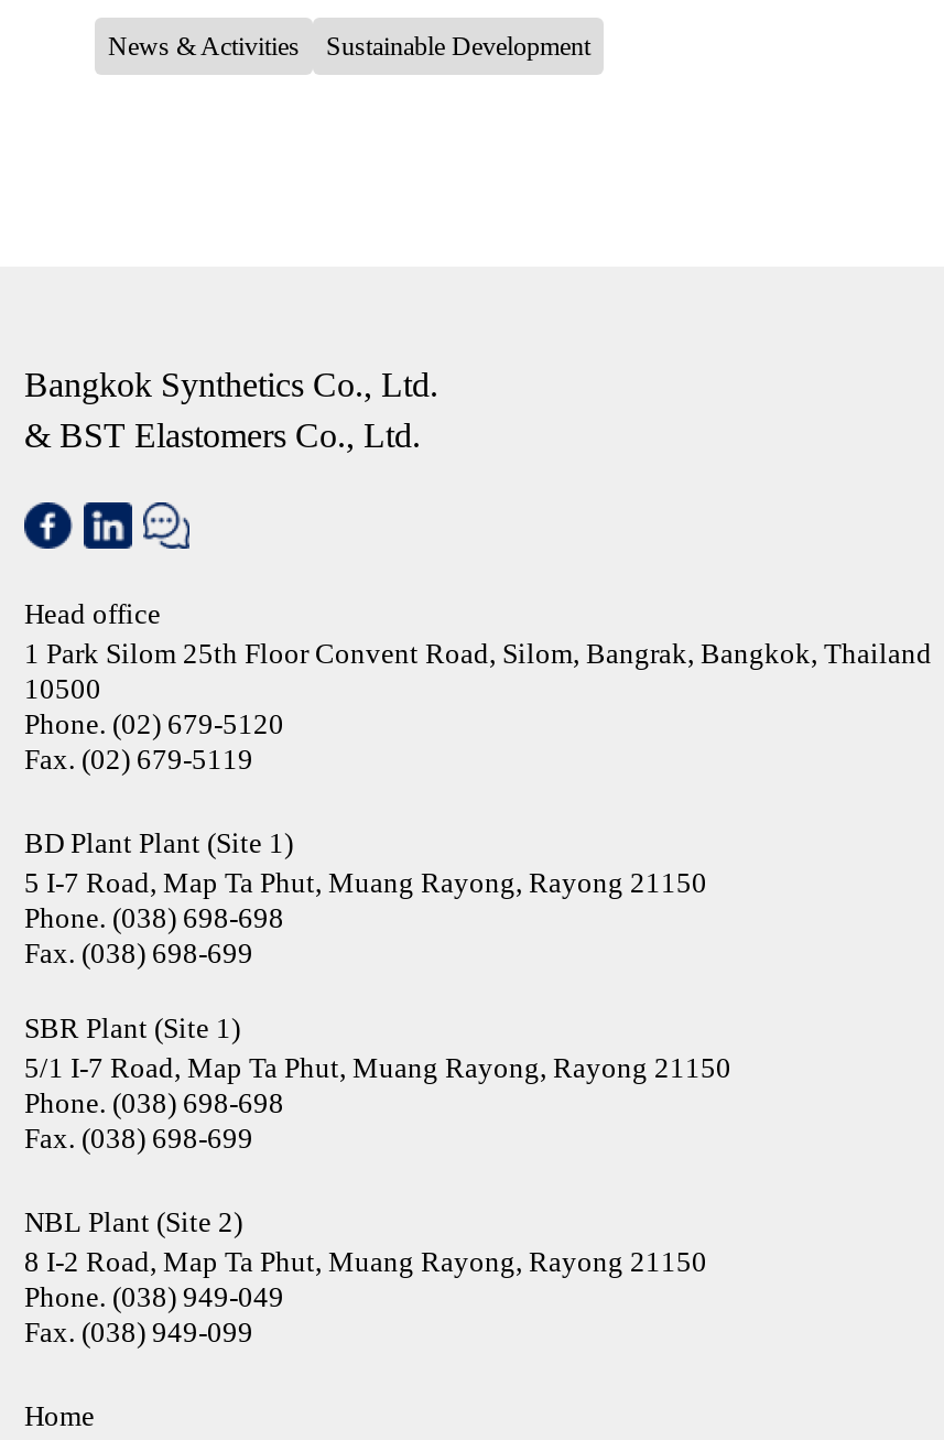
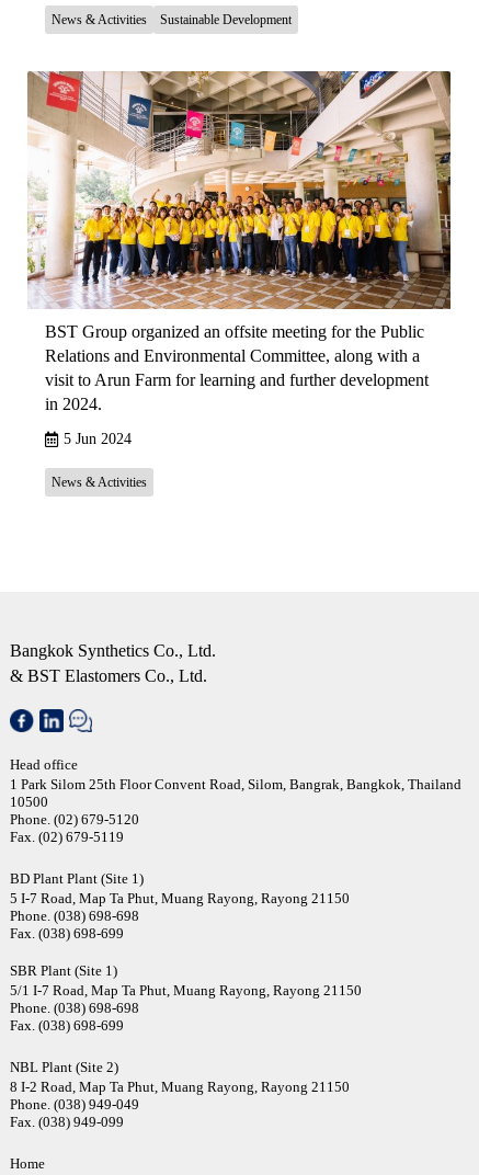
none -> [26,70,452,490] [image] | BST Group organized an offsite meeting for the Public | Relations and Environmental Committee, along with a | visit to Arun Farm for learning and further development | in 2024. | 5 Jun 2024 | News & Activities

